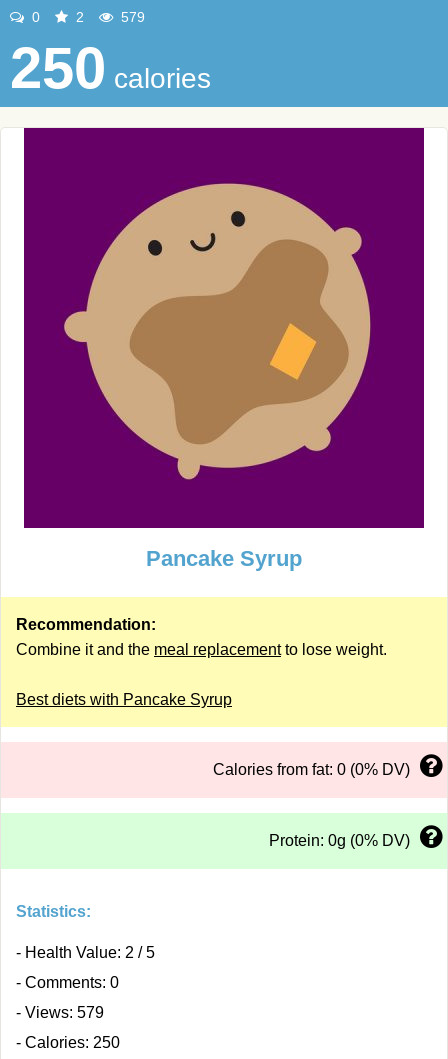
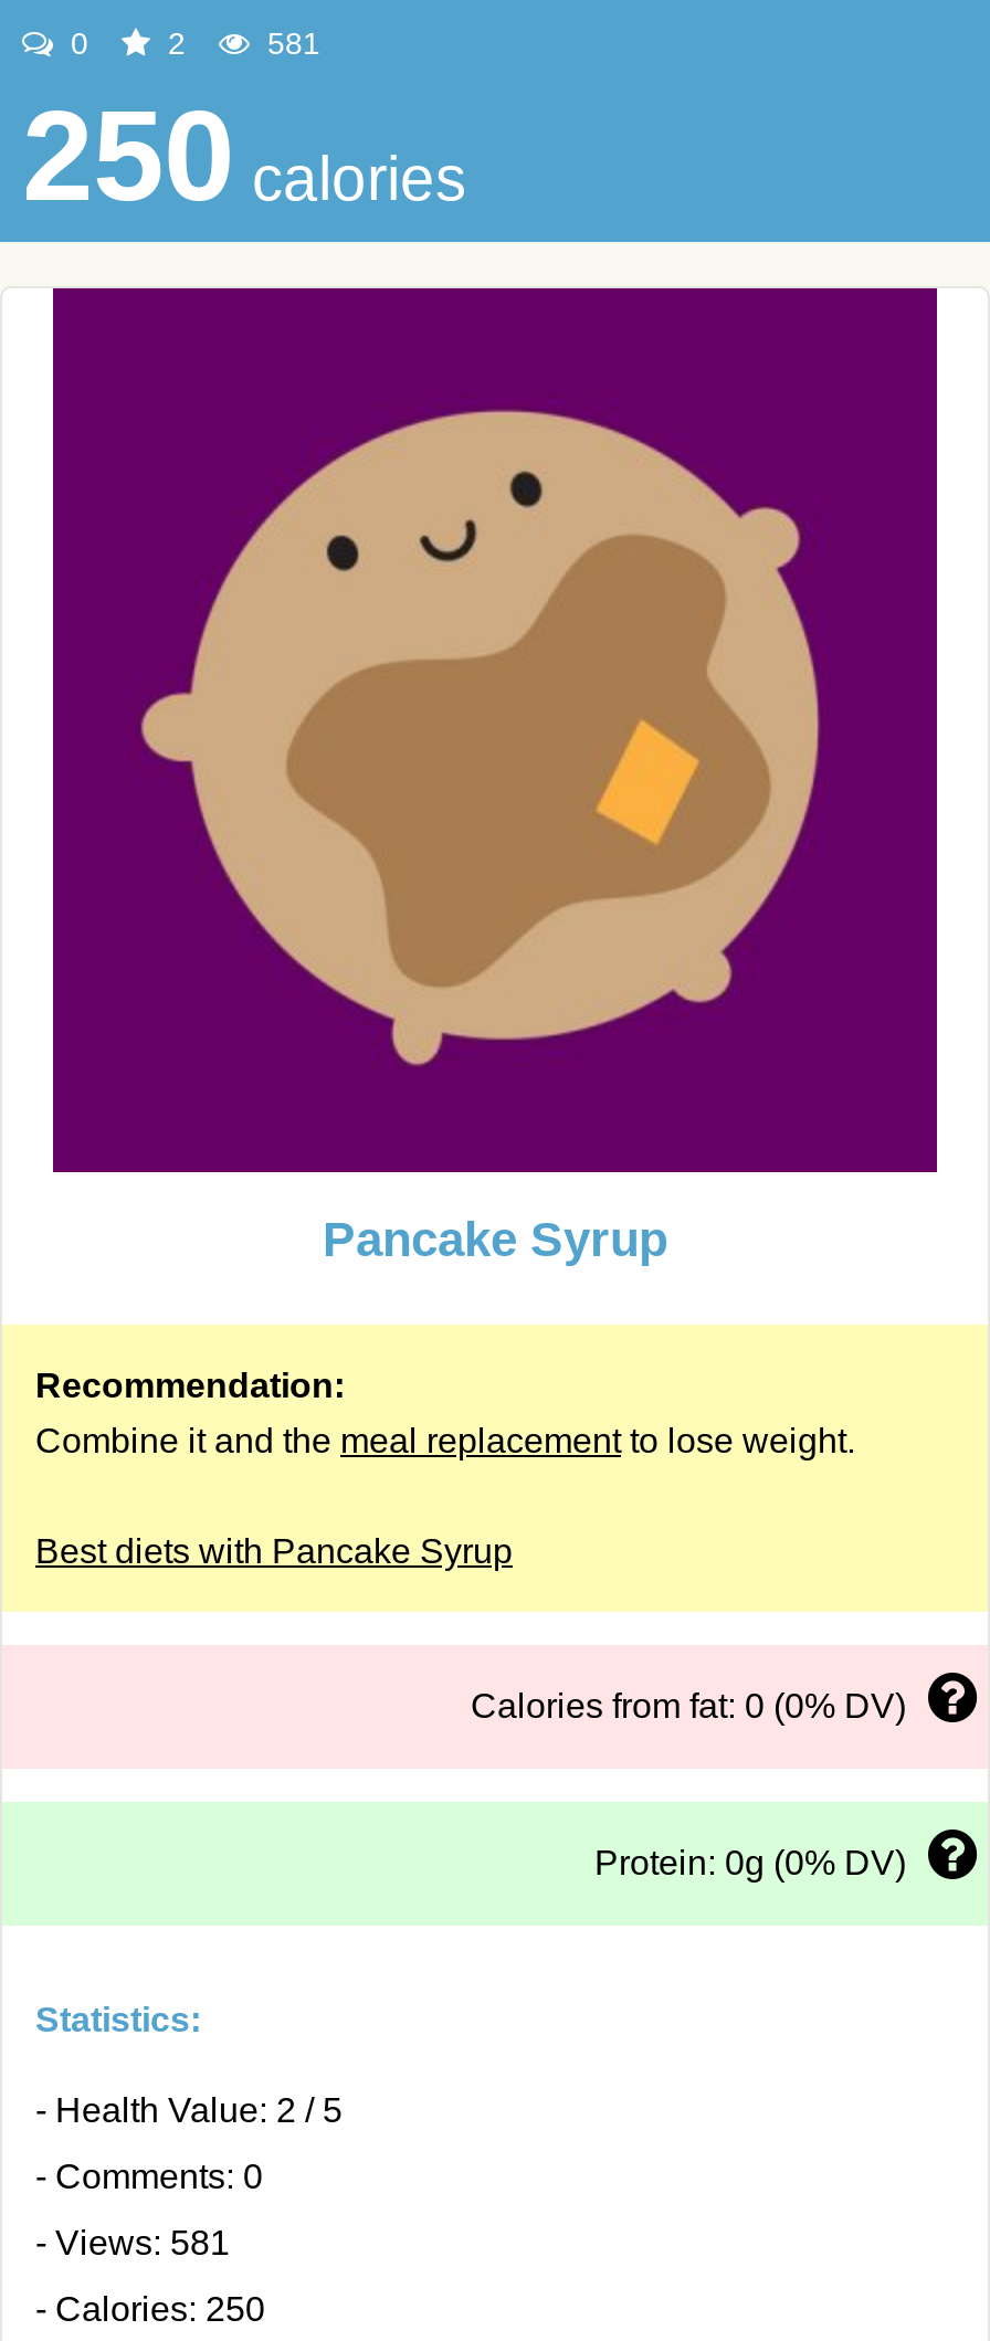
[117,9,145,25] 579 -> [259,25,320,61] 581
[16,1004,104,1021] - Views: 579 -> [35,2224,230,2261] - Views: 581

